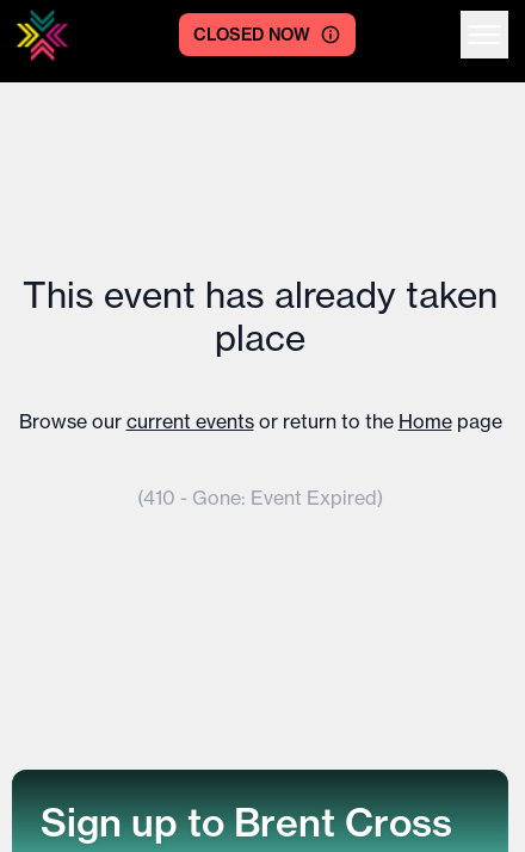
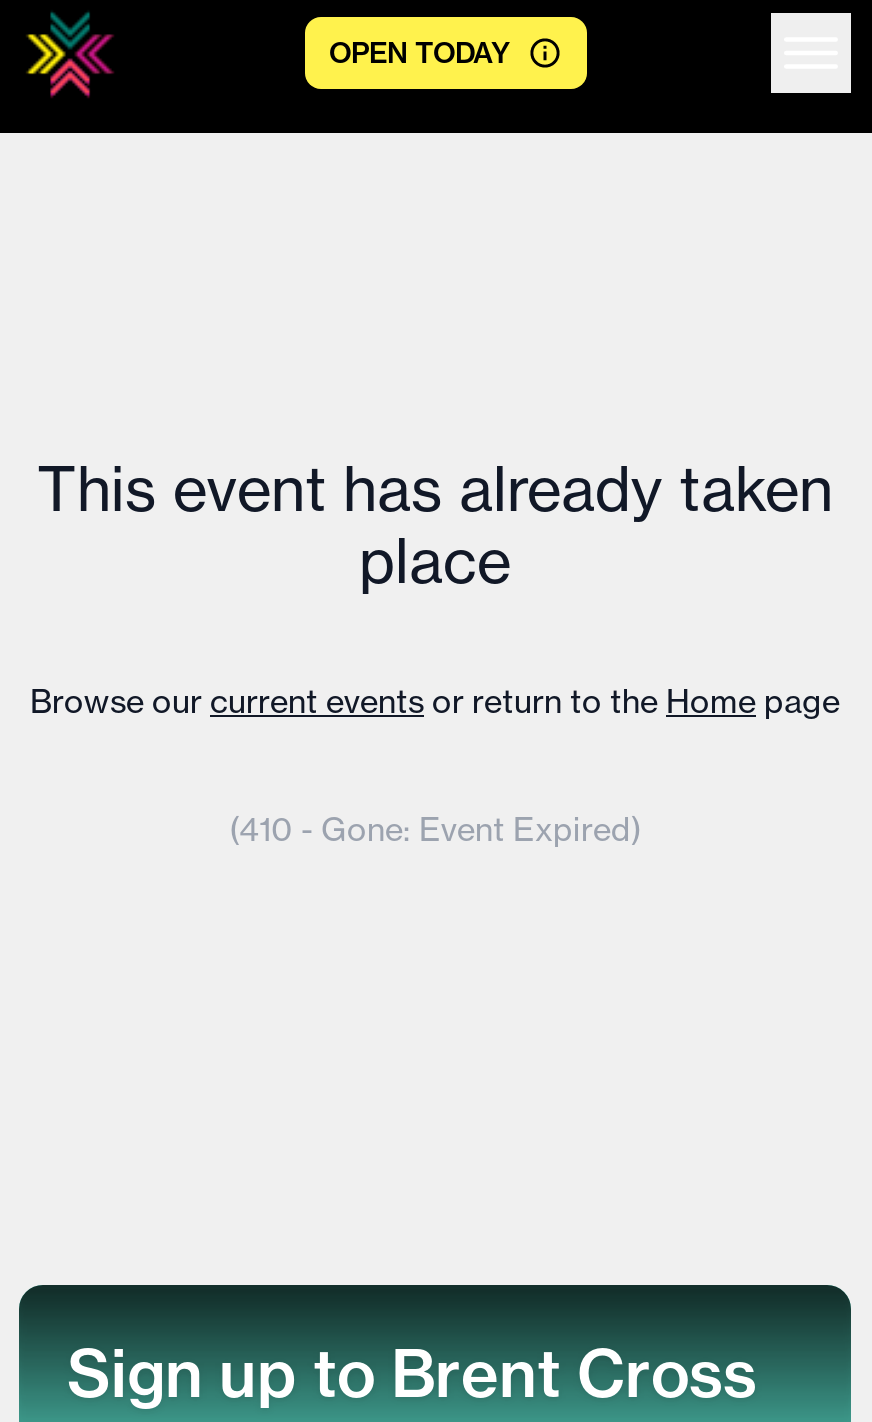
[193,24,310,45] CLOSED NOW -> [329,35,511,71] OPEN TODAY

